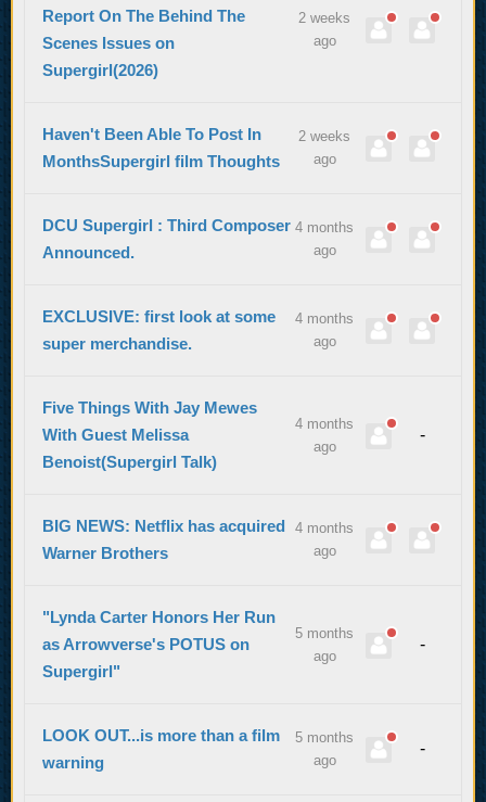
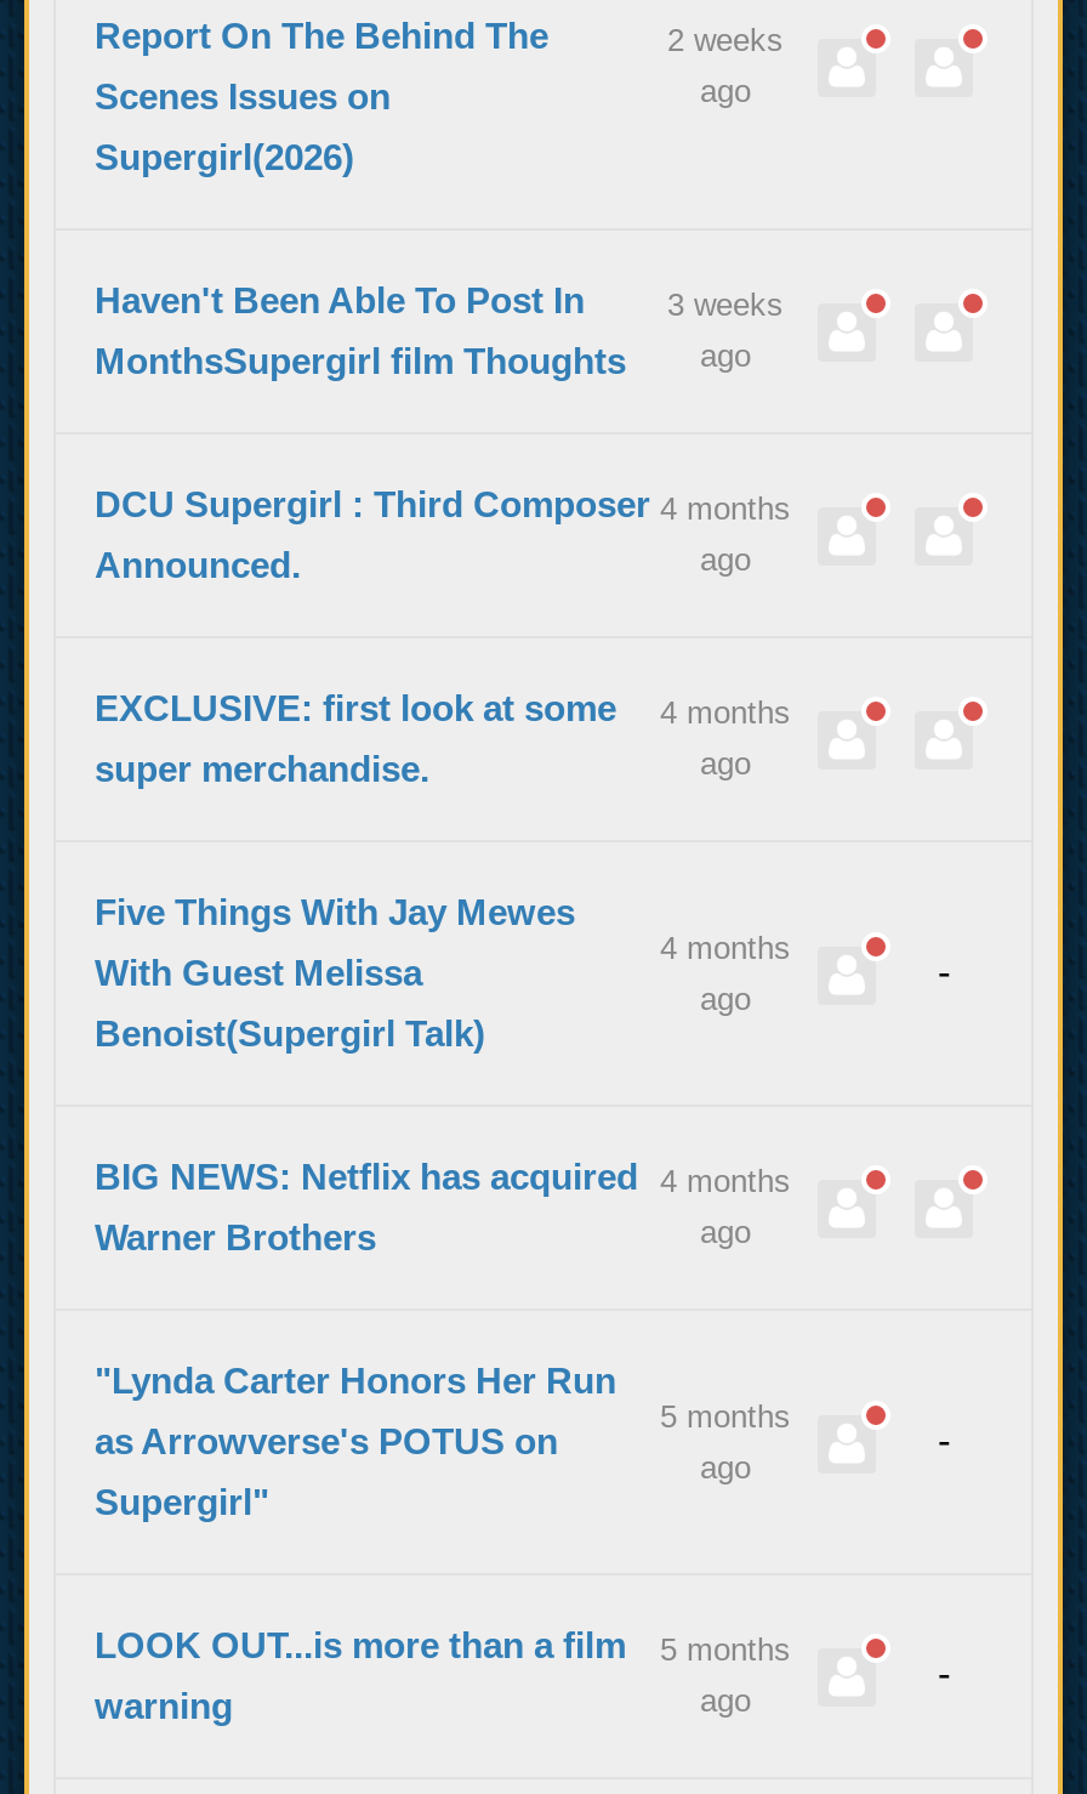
[298,128,350,144] 2 weeks -> [667,286,784,323] 3 weeks

